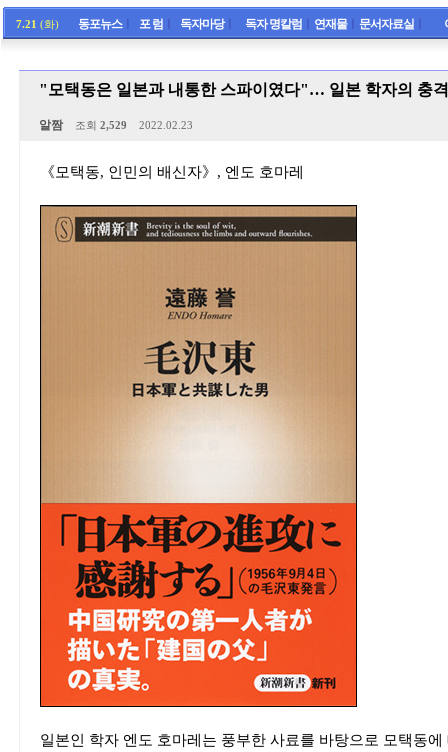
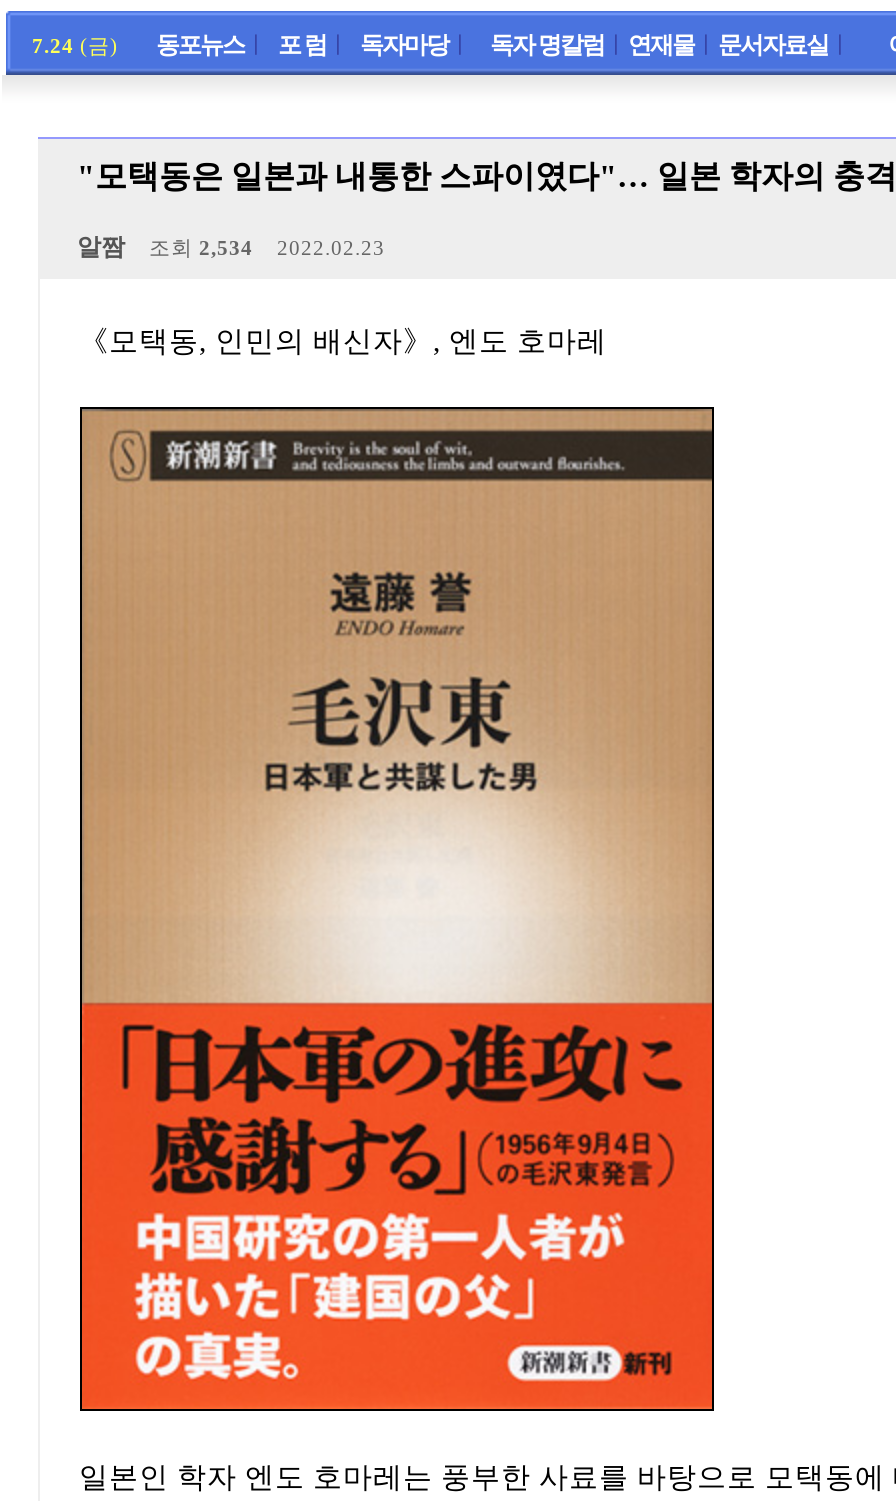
[16,19,59,30] 7.21 (화) -> [32,35,118,57] 7.24 (금)
[74,120,126,131] 조회 2,529 -> [149,237,253,259] 조회 2,534

